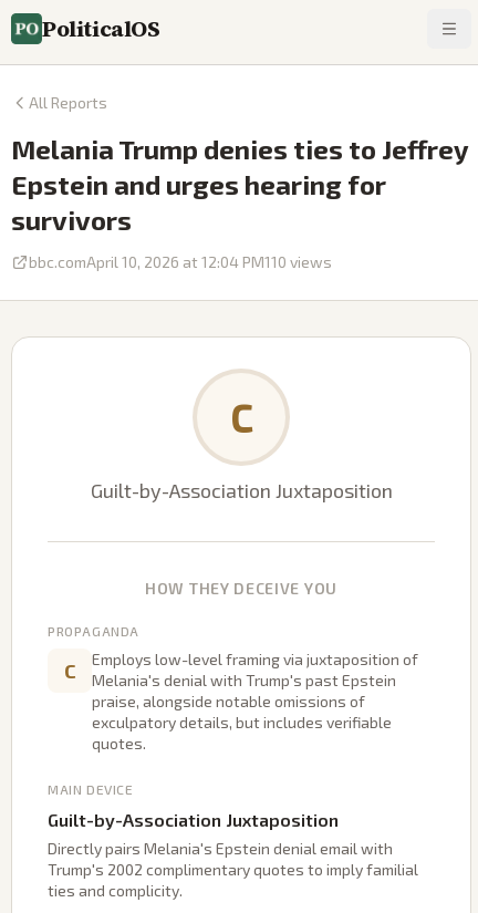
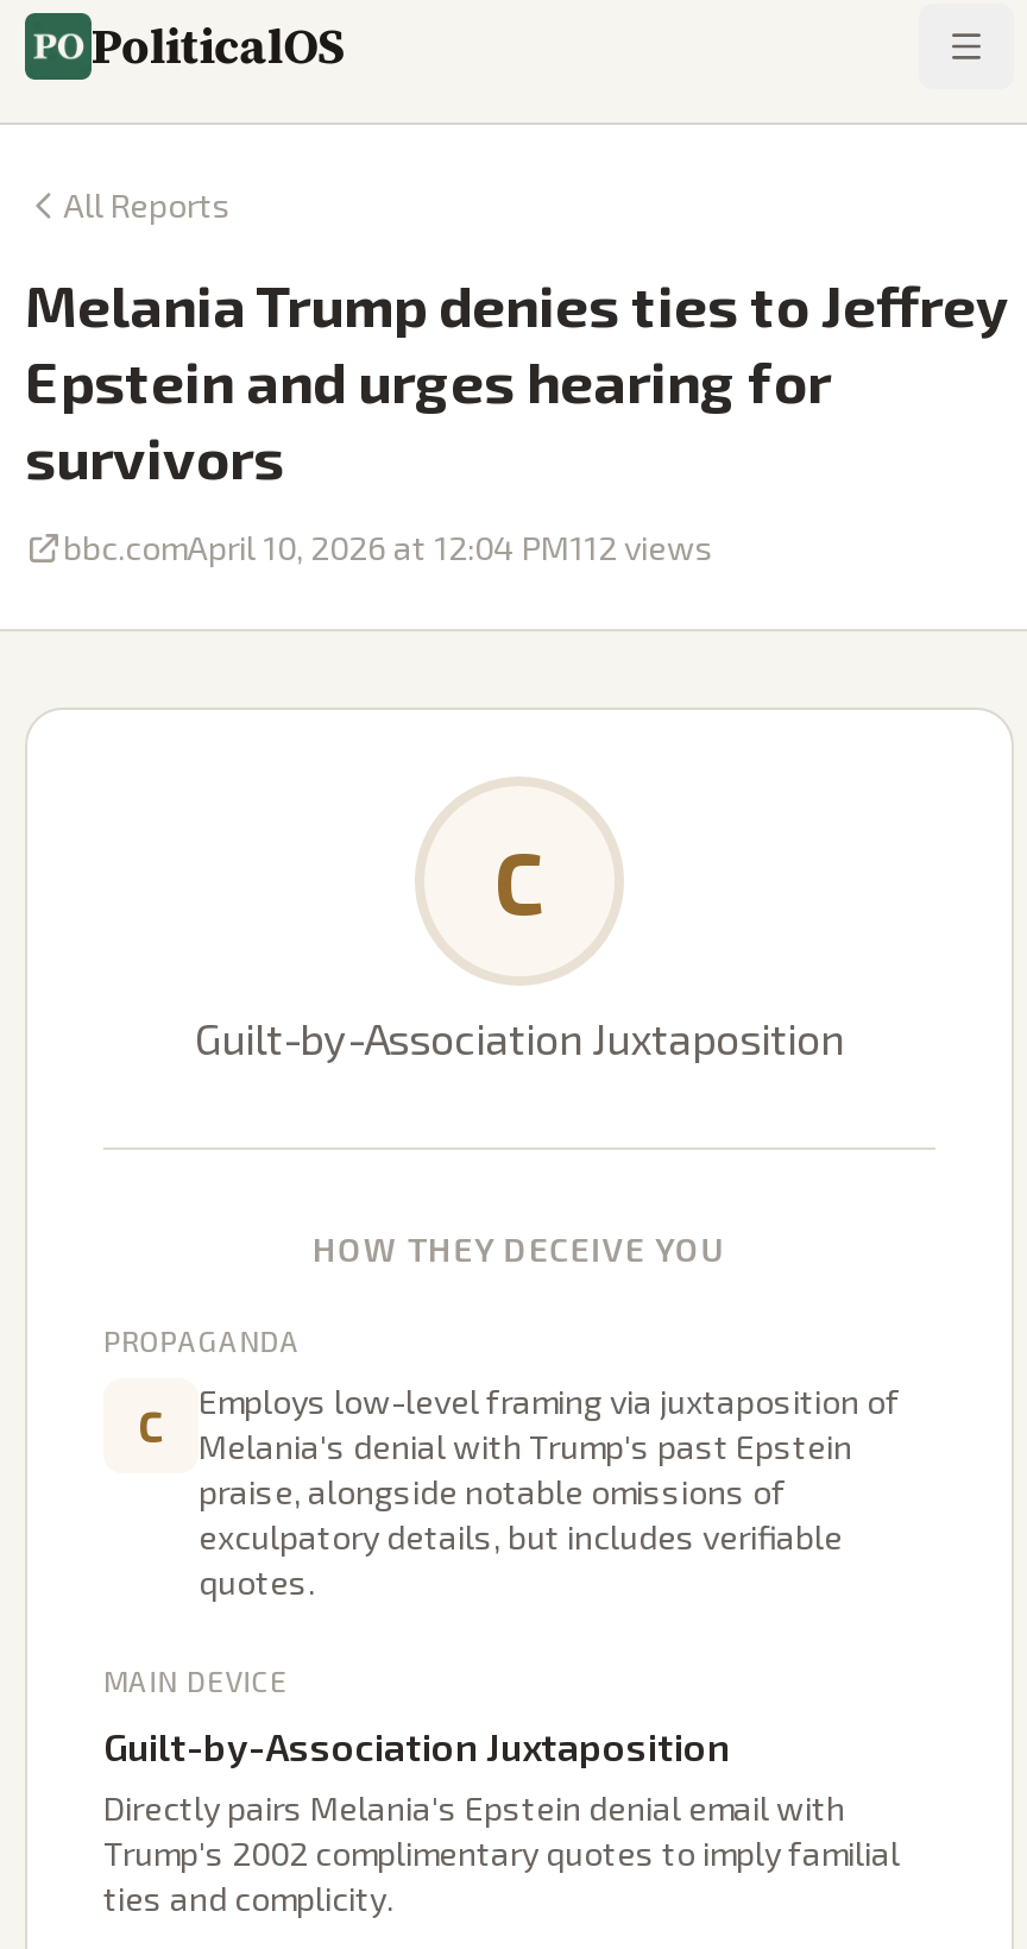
[29,252,332,271] bbc.comApril 10, 2026 at 12:04 PM110 views -> [63,527,714,567] bbc.comApril 10, 2026 at 12:04 PM112 views

